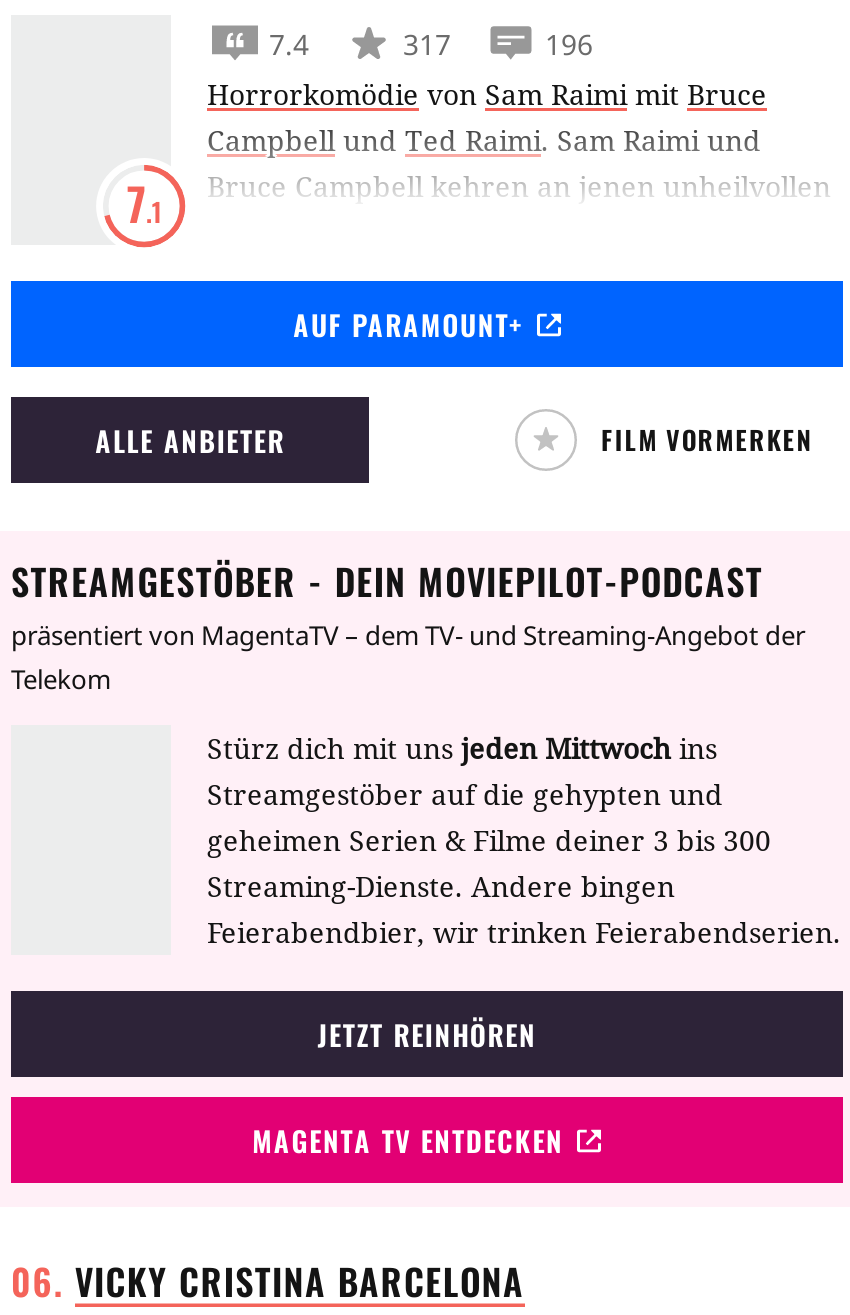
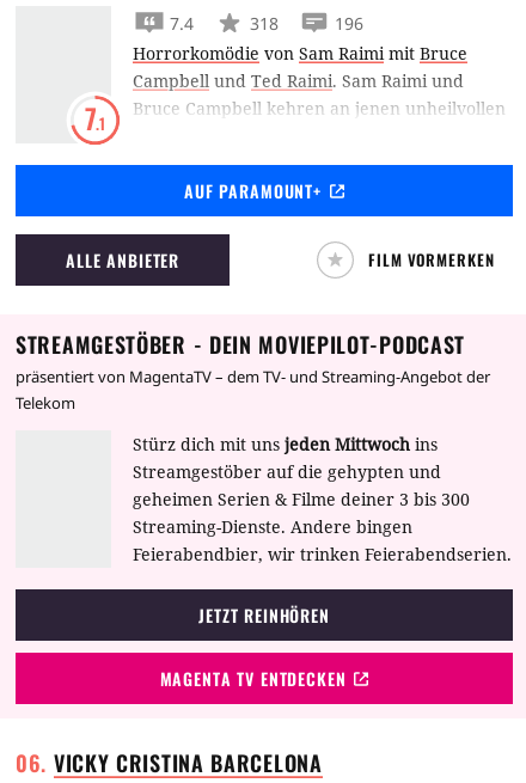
[403,25,451,63] 317 -> [250,12,279,34] 318

